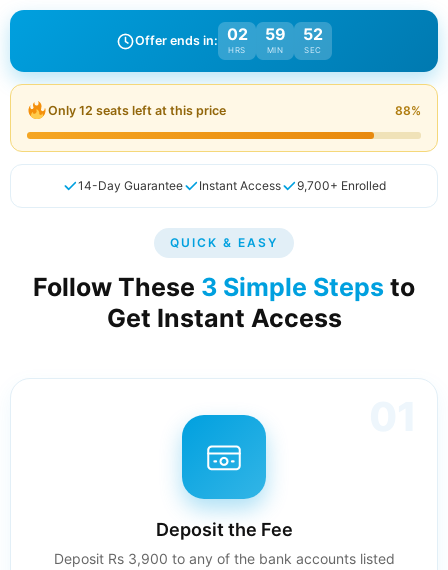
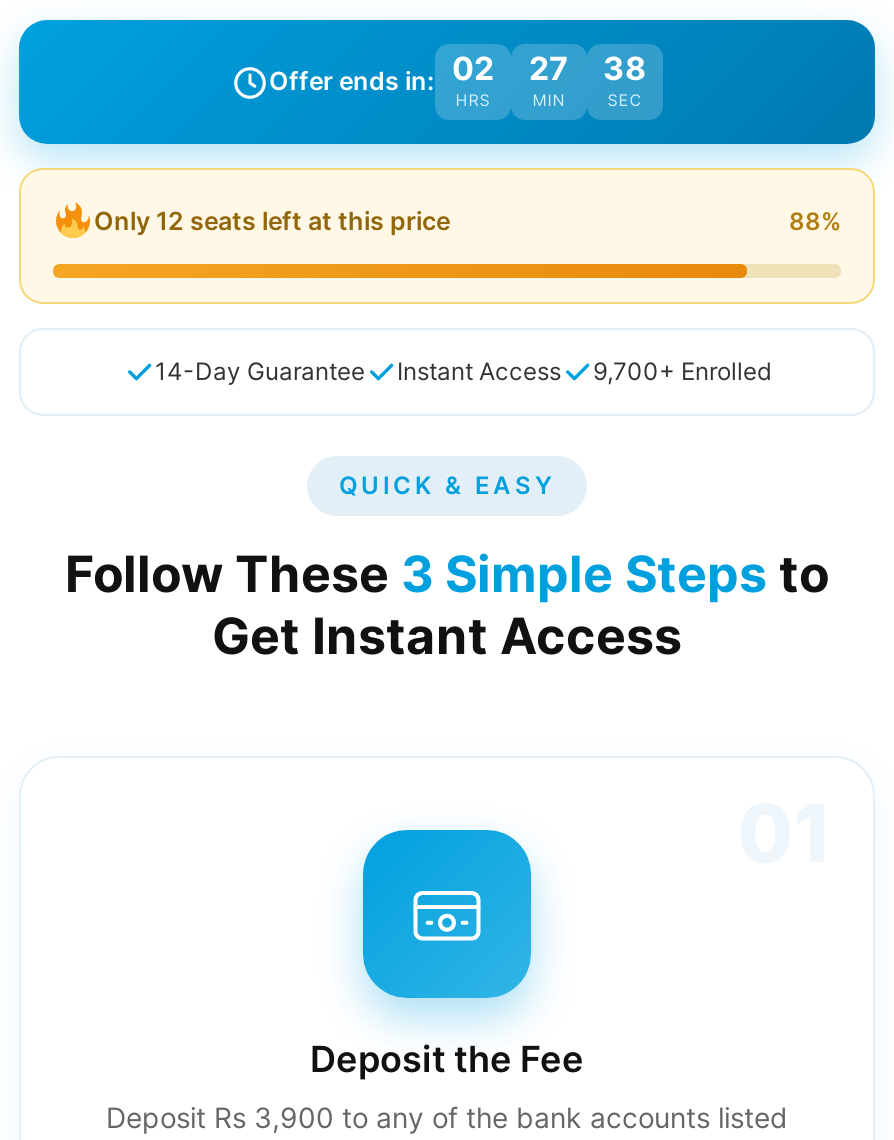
[264,24,285,44] 59 -> [529,48,569,88] 27
[303,24,323,44] 52 -> [603,48,647,88] 38

